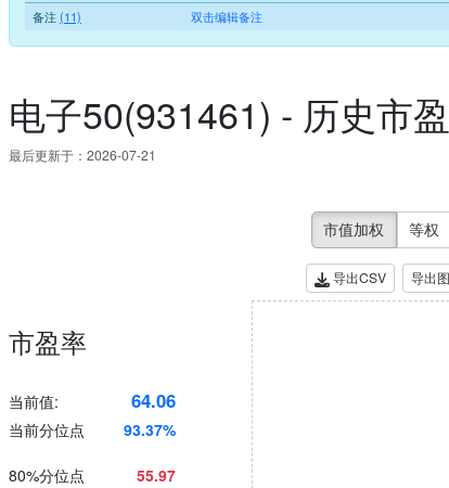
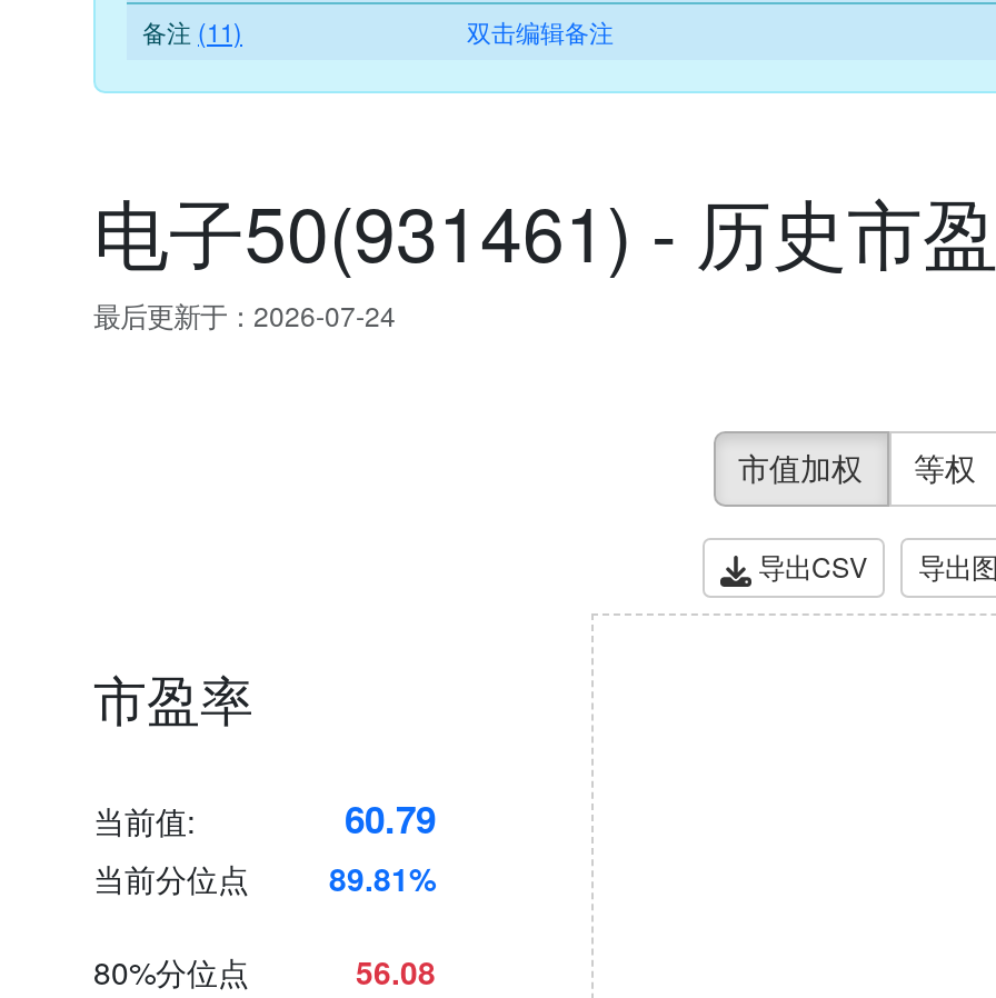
[9,146,156,164] 最后更新于：2026-07-21 -> [93,296,396,334] 最后更新于：2026-07-24
[131,388,176,414] 64.06 -> [345,792,436,846] 60.79
[9,419,176,440] 当前分位点 93.37% -> [93,856,436,900] 当前分位点 89.81%
[137,464,176,486] 55.97 -> [356,949,436,994] 56.08

